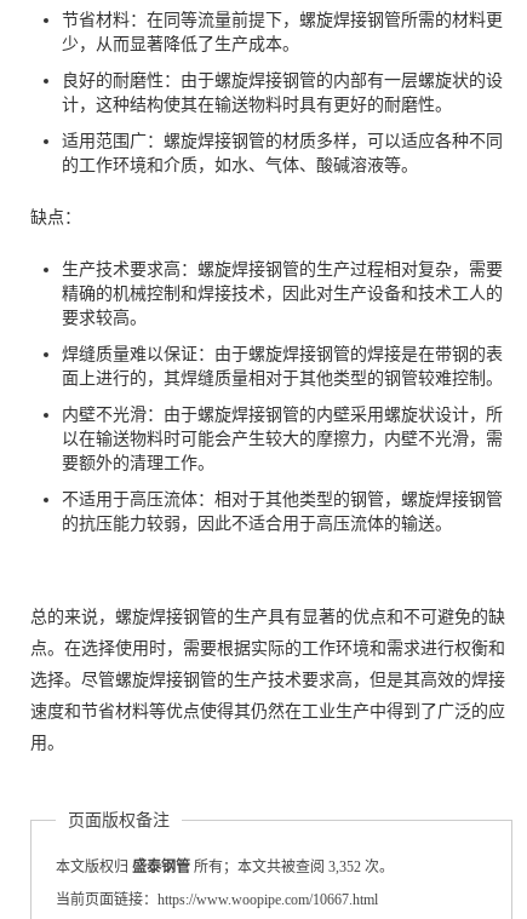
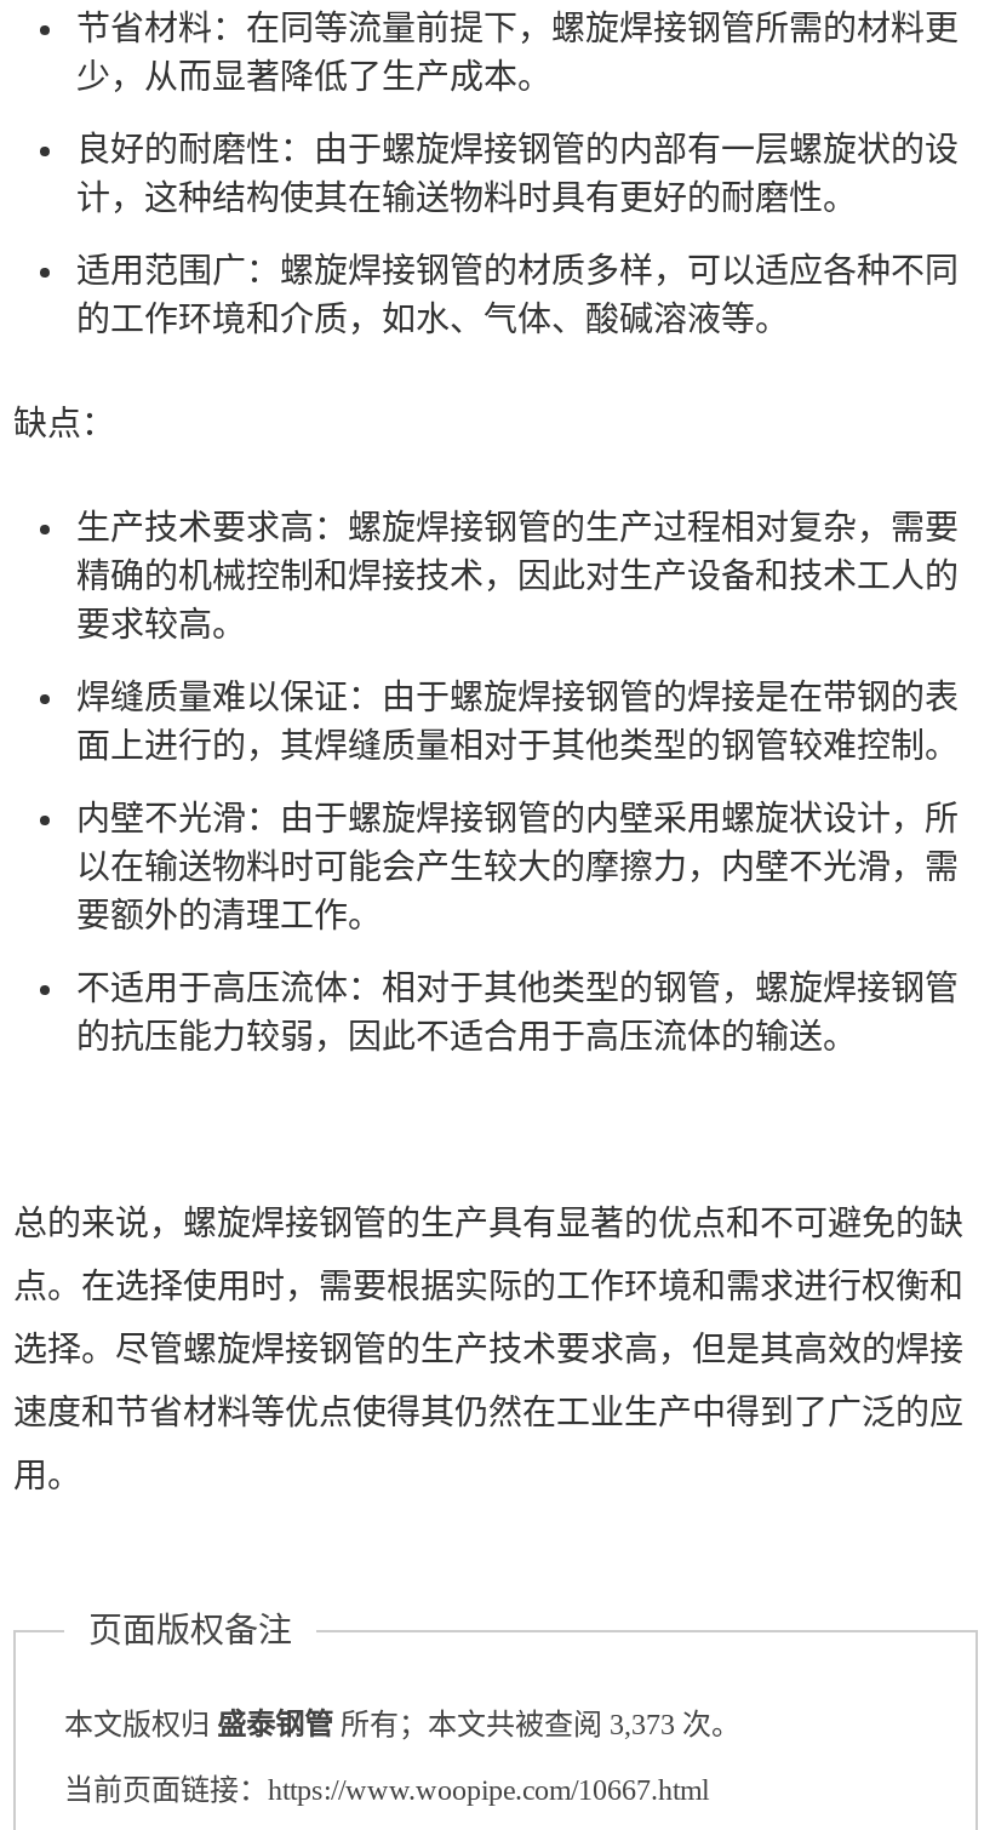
[56,858,394,875] 本文版权归盛泰钢管所有；本文共被查阅 3,352 次。 -> [64,1709,740,1743] 本文版权归盛泰钢管所有；本文共被查阅 3,373 次。

